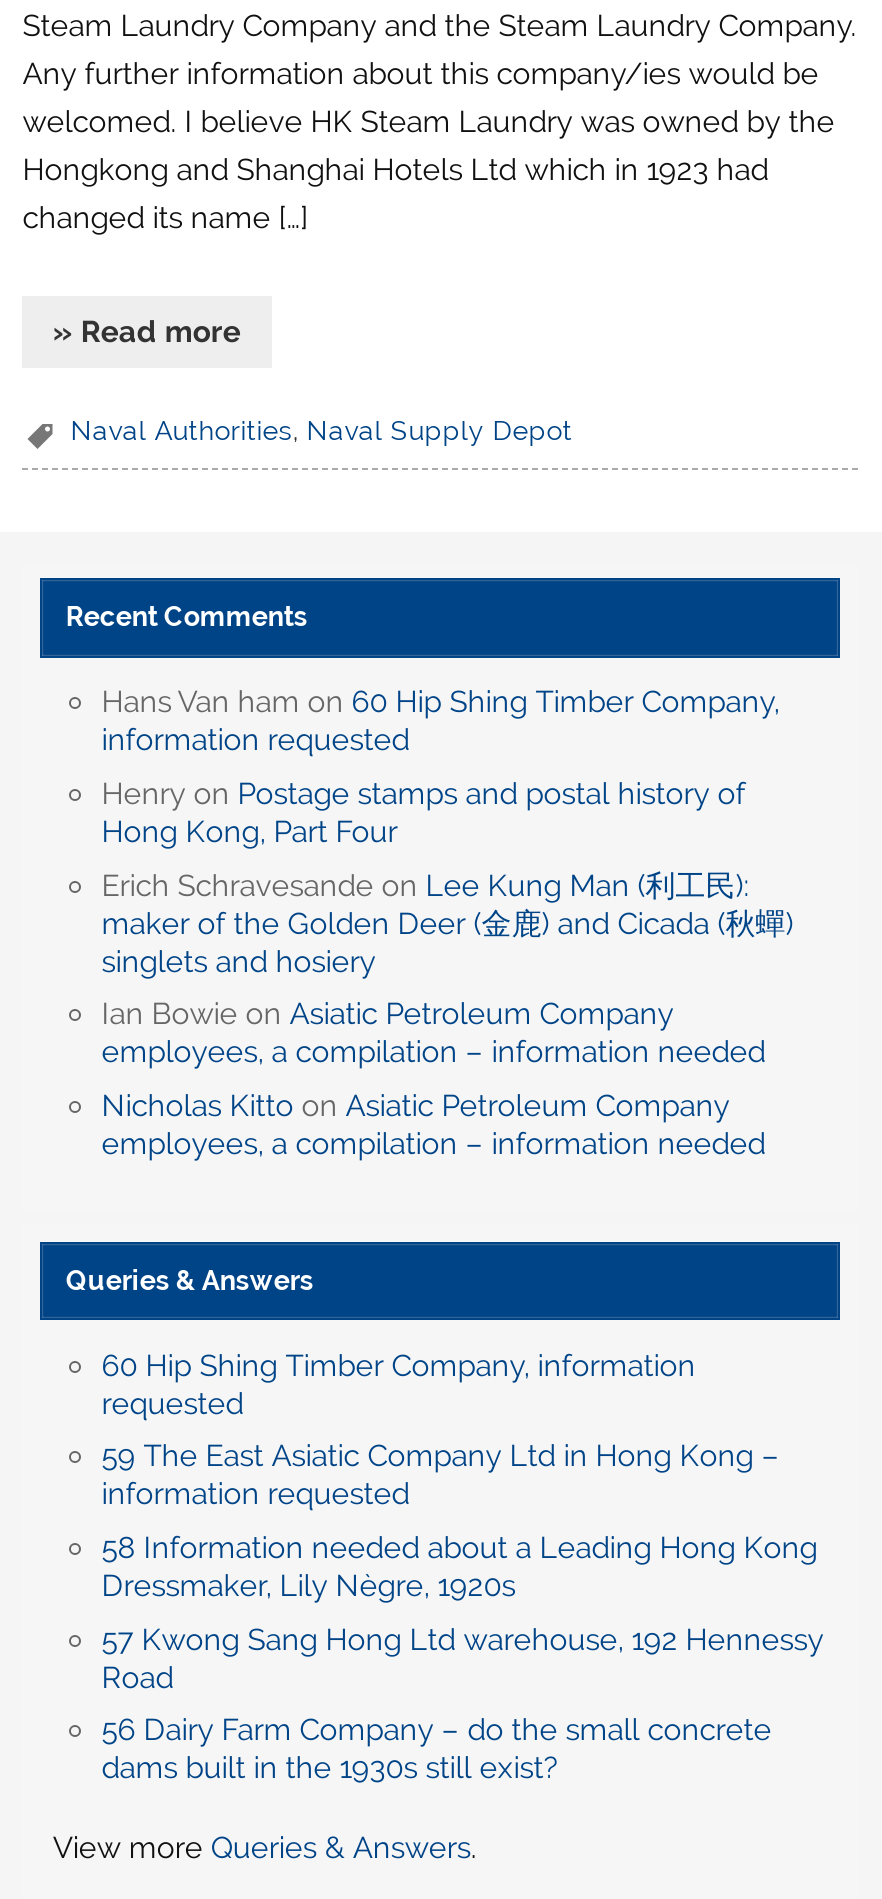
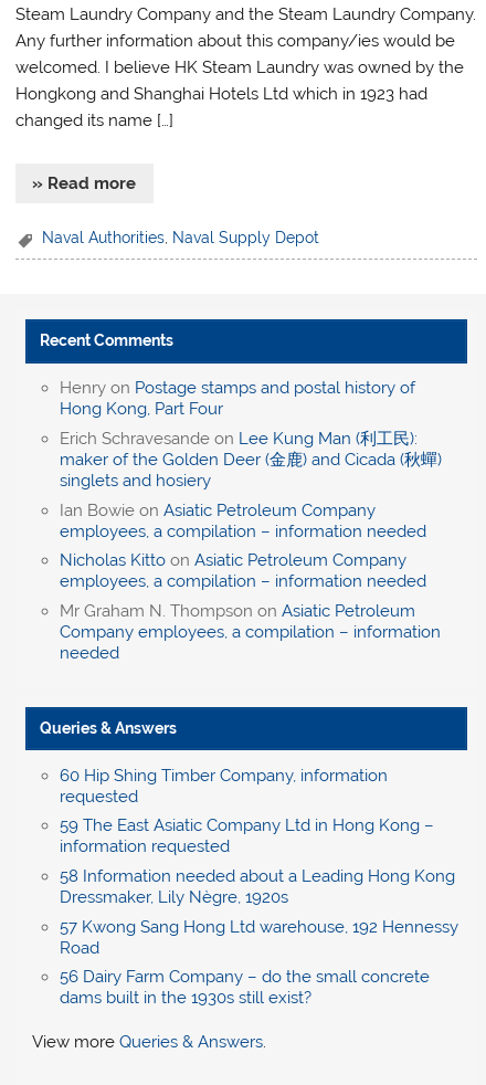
[101,685,779,759] Hans Van ham on 60 Hip Shing Timber Company, | information requested -> none
moved [101,776,793,1162] -> [59,378,441,591]: Henry on Postage stamps and postal history of | Hong Kong, Part Four | Erich Schravesande on Lee Kung Man (利工民): | ... | Nicholas Kitto on Asiatic Petroleum Company | employees, a compilation – information needed
none -> [59,601,440,663] Mr Graham N. Thompson on Asiatic Petroleum | Company employees, a compilation – information | needed

